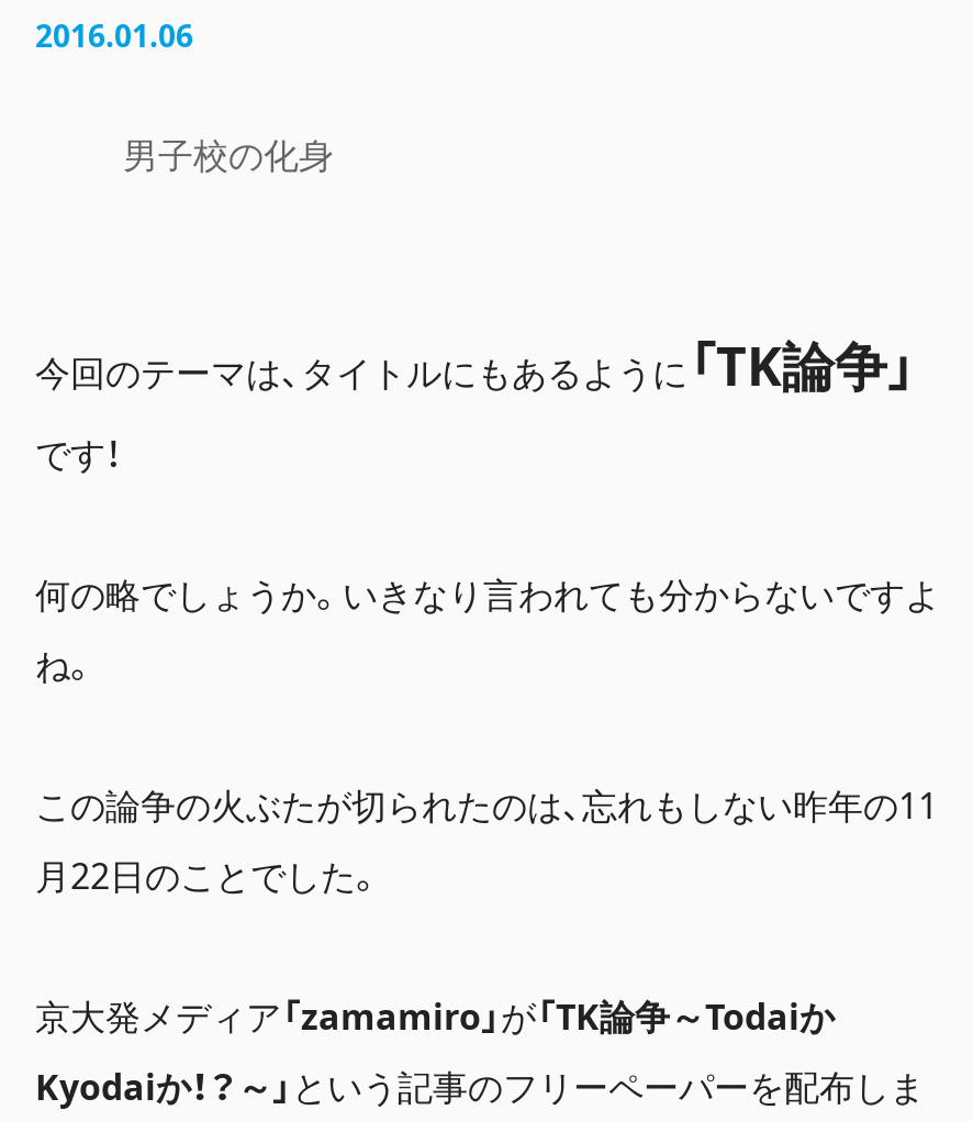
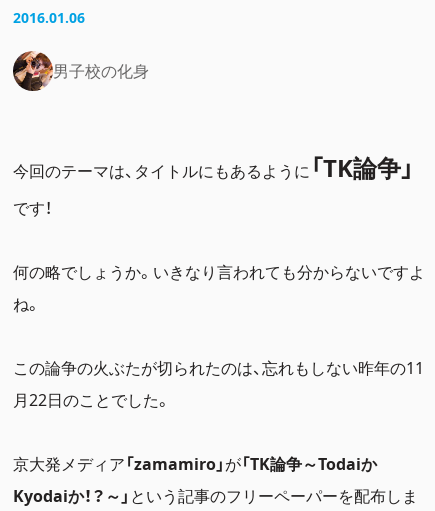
none -> [12,50,50,92] [image]

